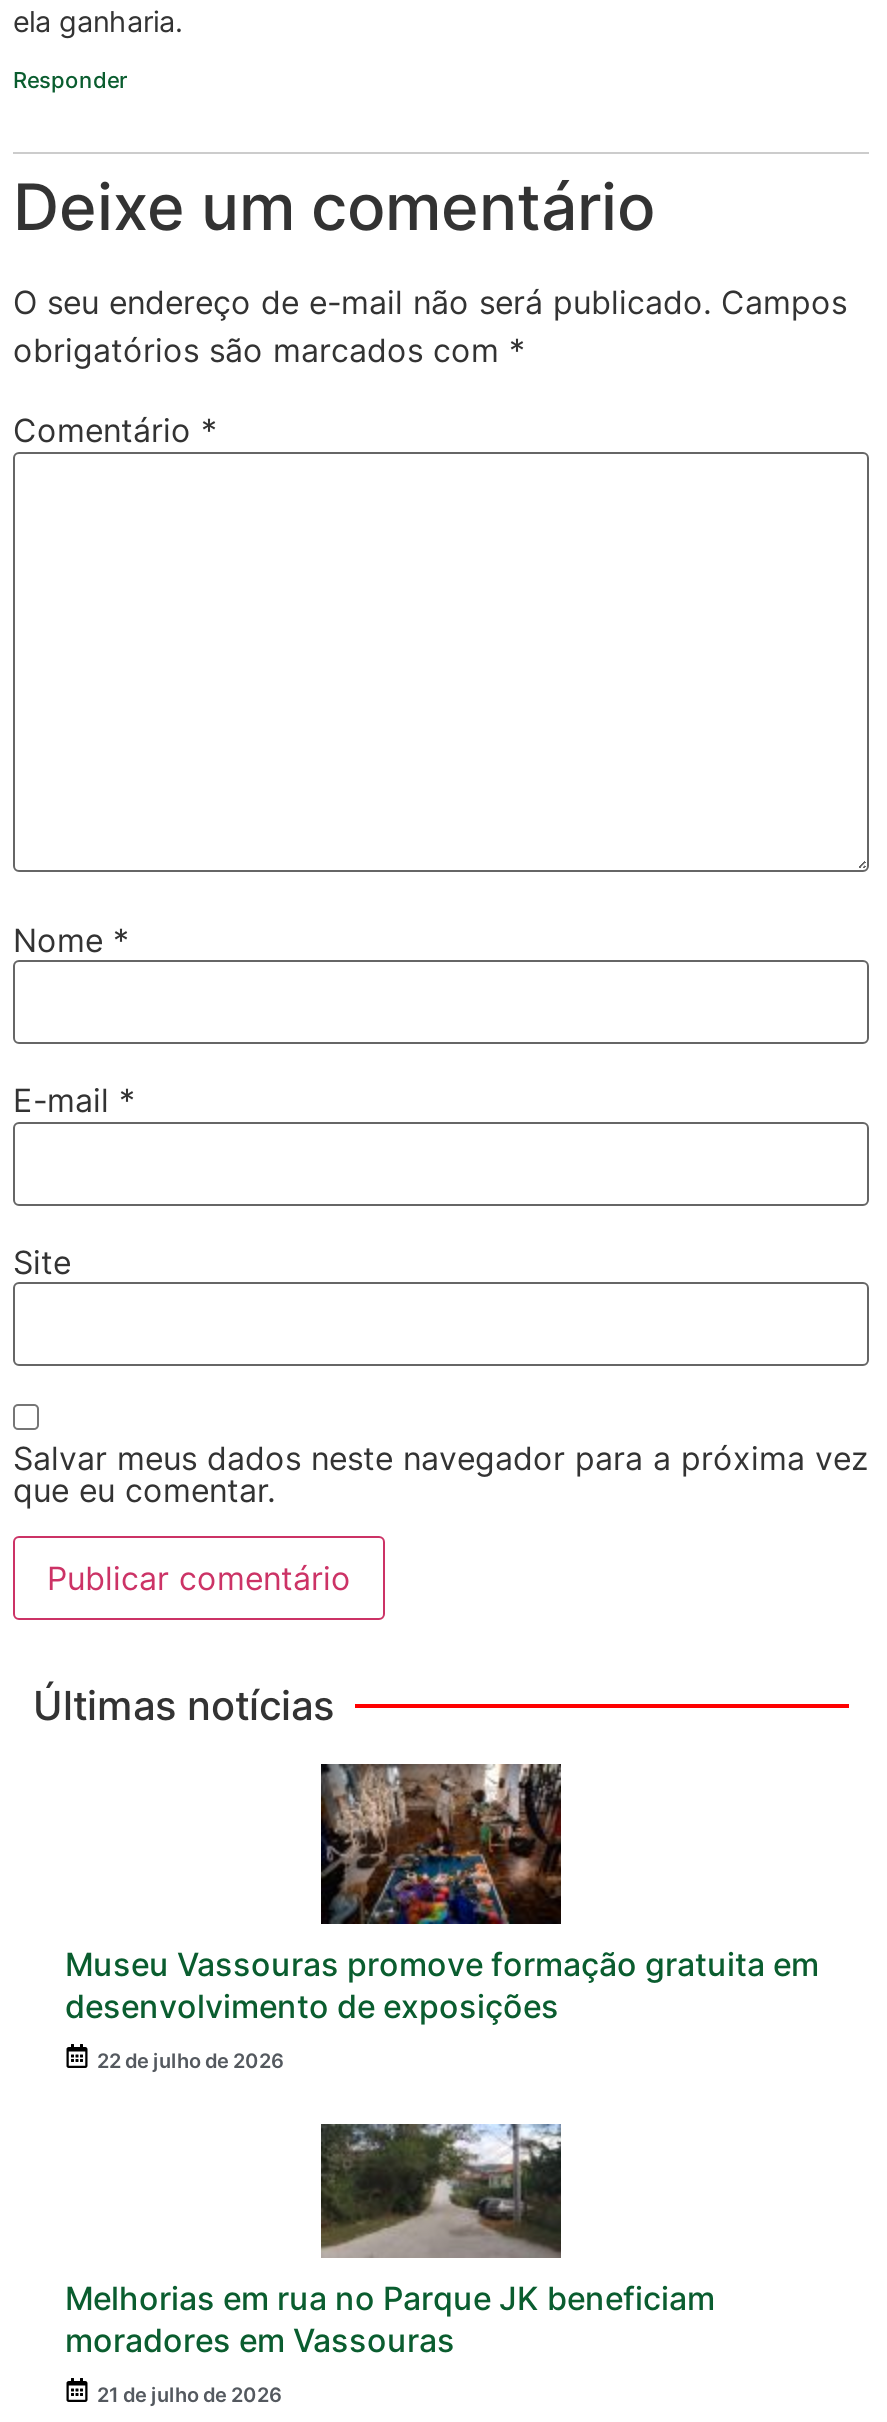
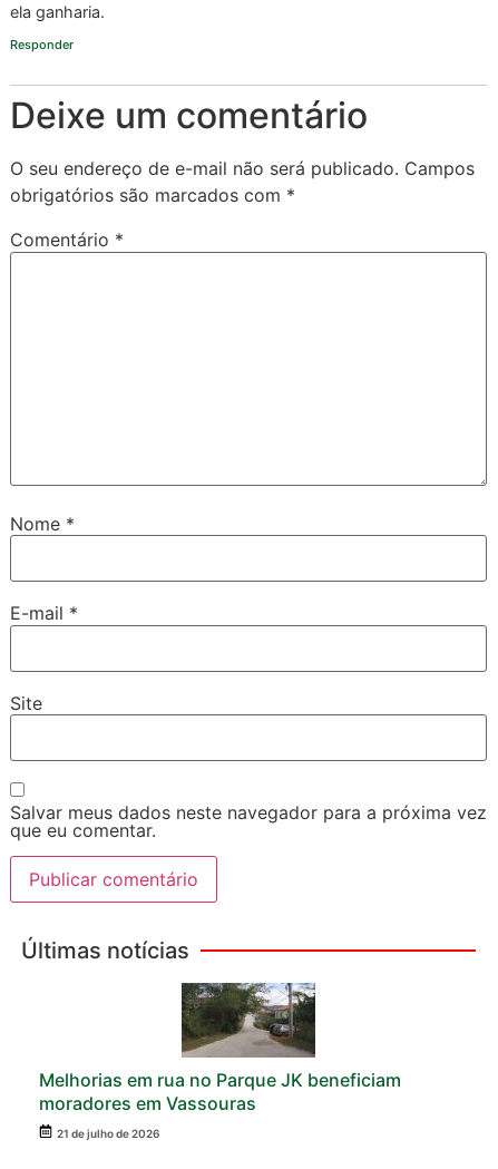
[65,1762,819,2072] [image] | Museu Vassouras promove formação gratuita em | desenvolvimento de exposições | 22 de julho de 2026 -> none

